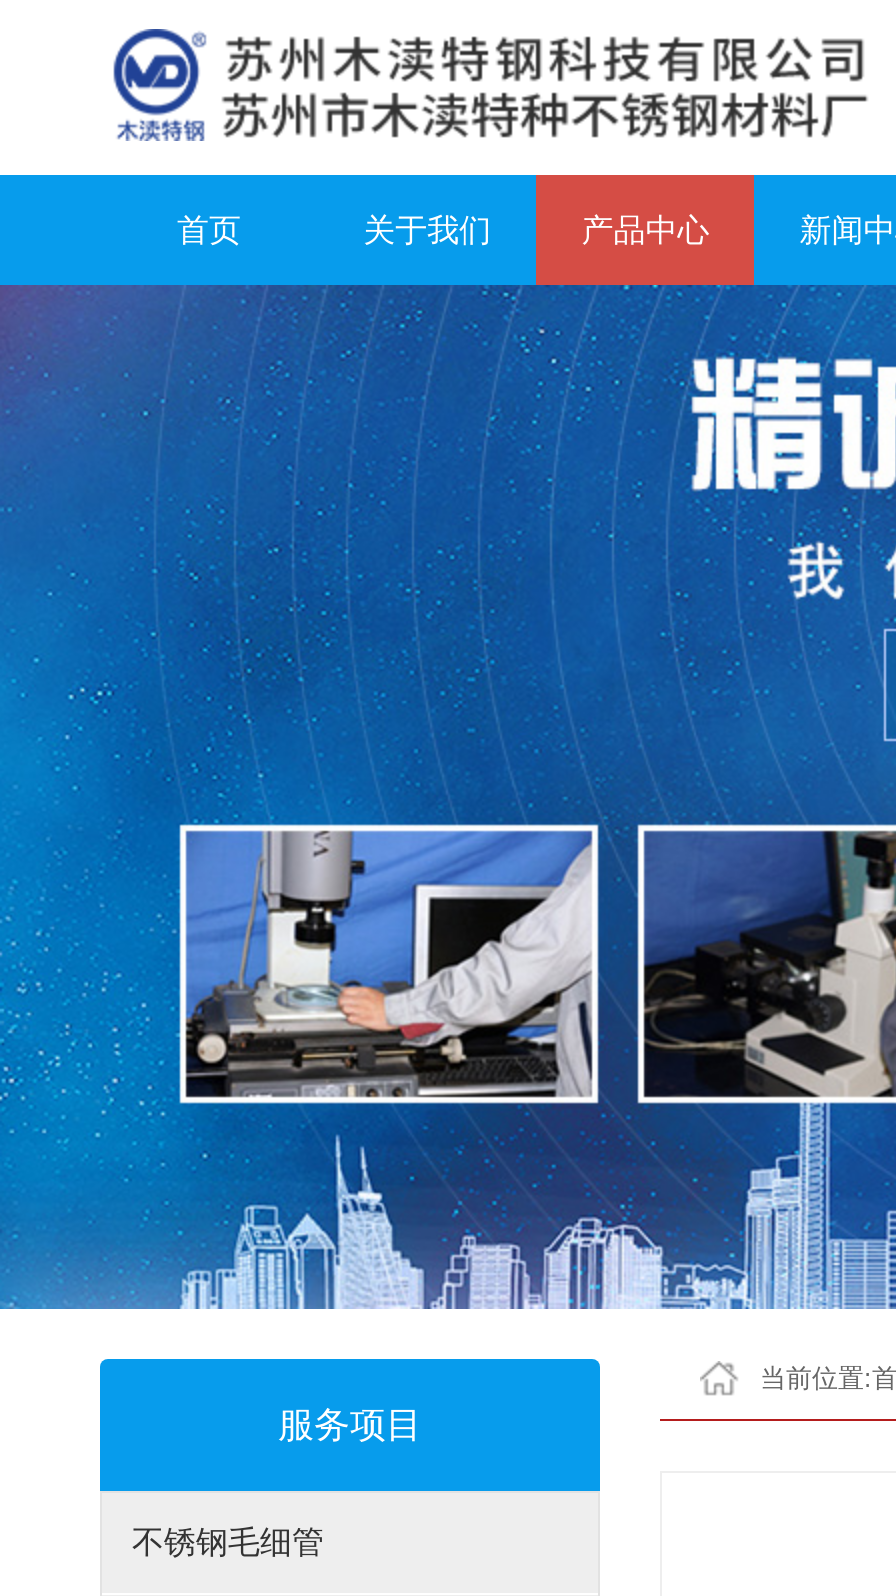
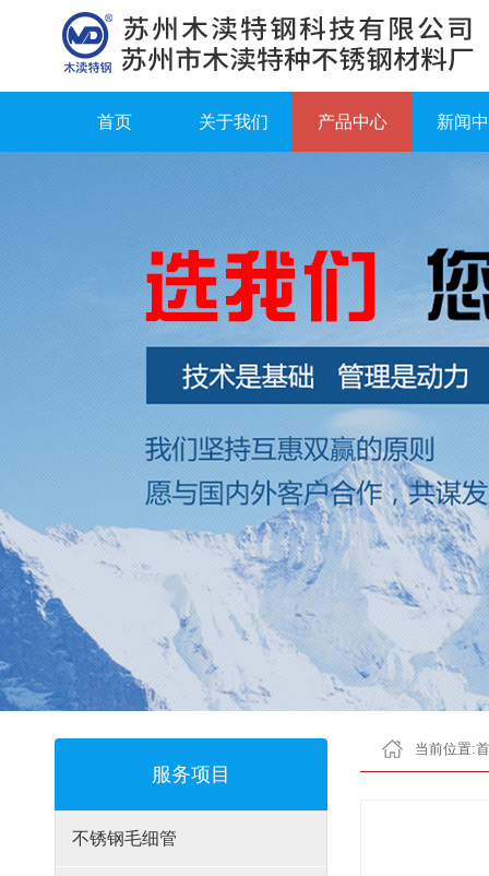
[6,285,890,1309] [image] -> [3,152,486,711] [image]

